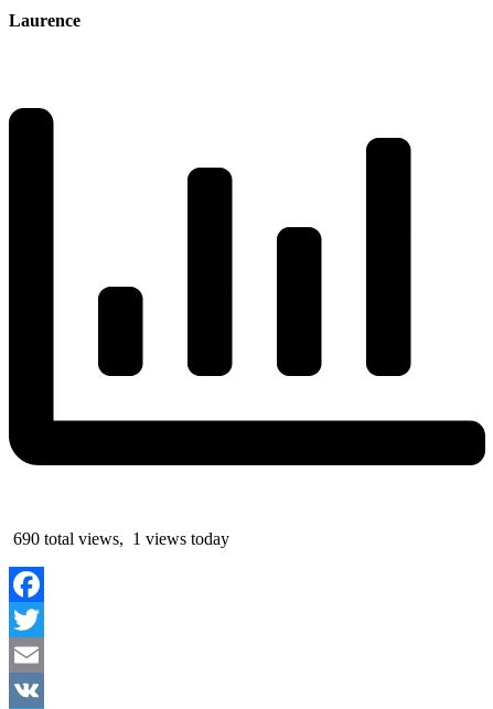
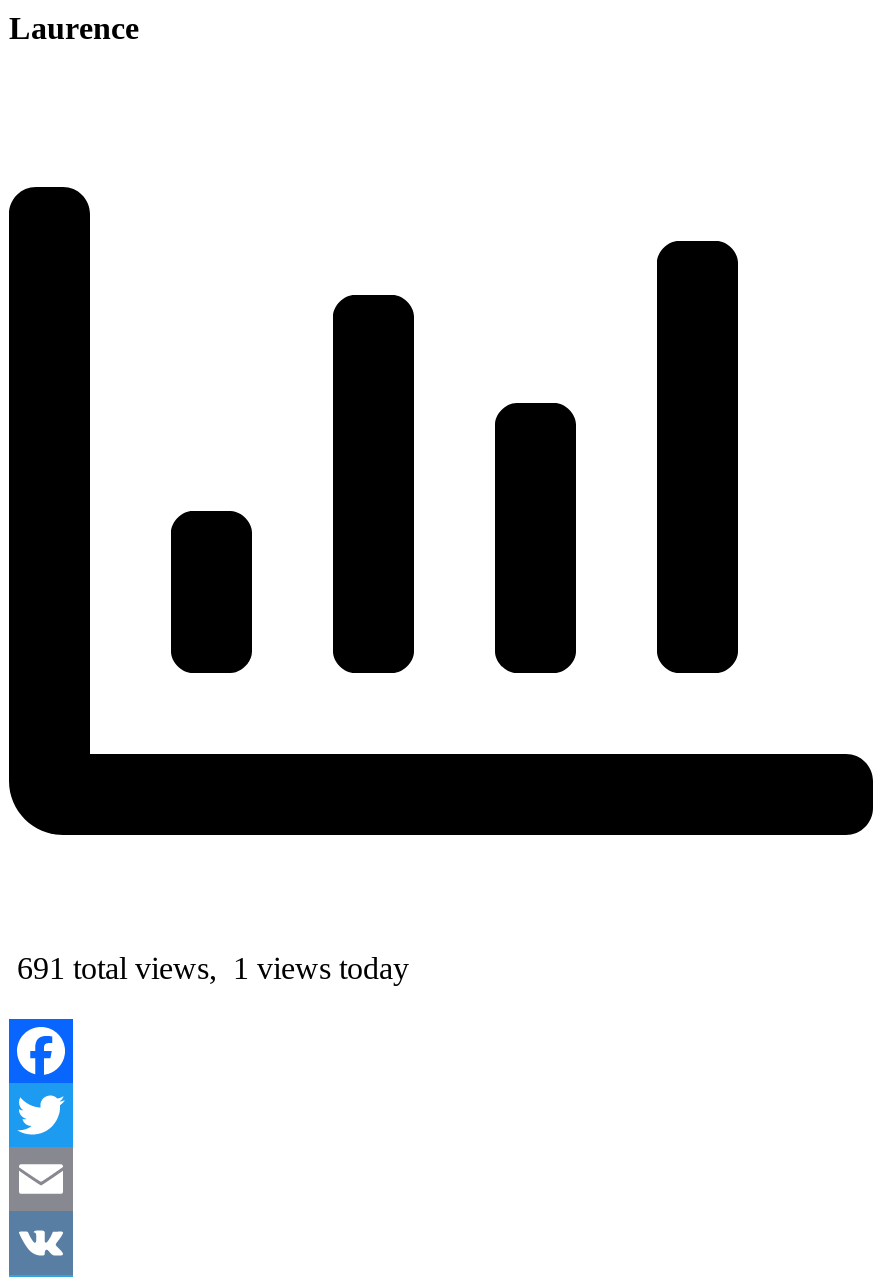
[9,529,229,548] 690 total views, 1 views today -> [9,951,409,985] 691 total views, 1 views today

